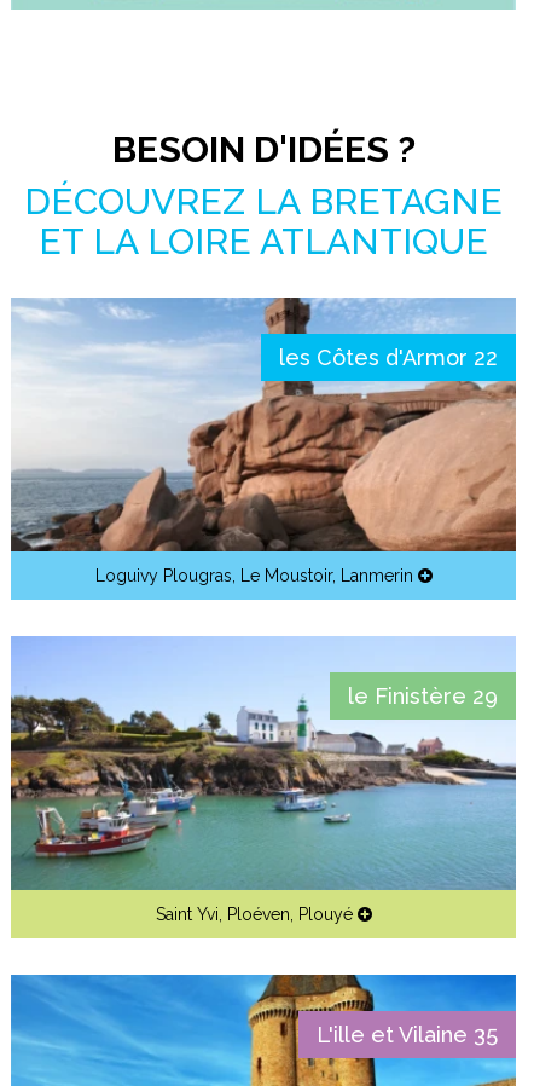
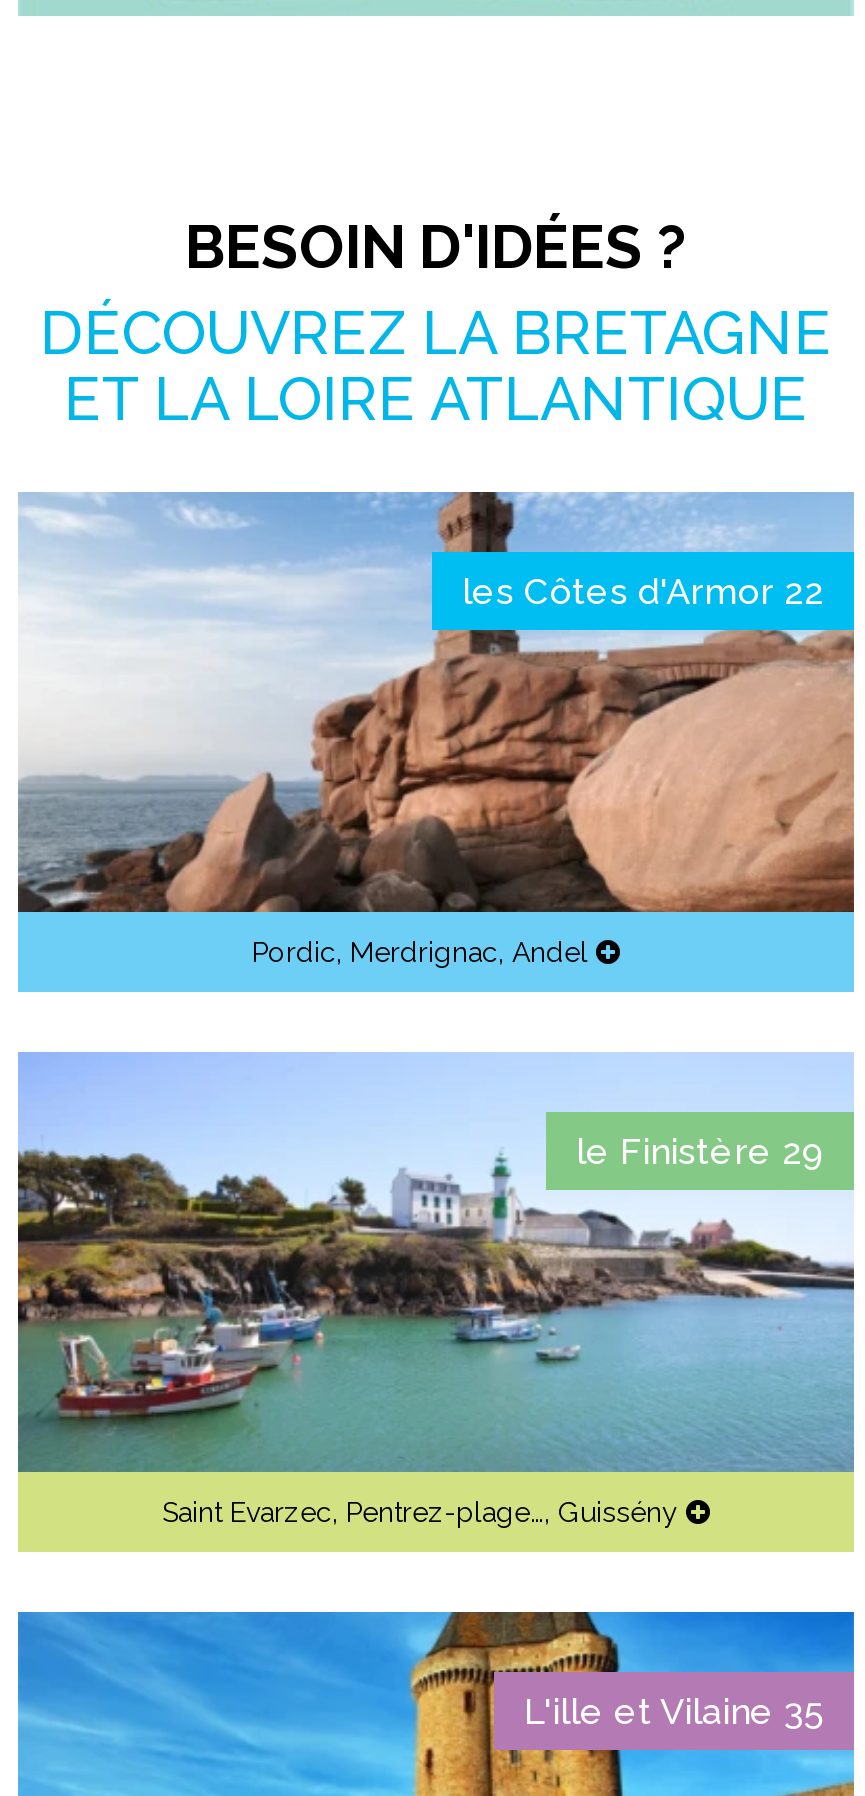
[95,566,413,586] Loguivy Plougras, Le Moustoir, Lanmerin -> [252,937,588,969] Pordic, Merdrignac, Andel
[155,905,352,924] Saint Yvi, Ploéven, Plouyé -> [162,1497,678,1529] Saint Evarzec, Pentrez-plage…, Guissény

